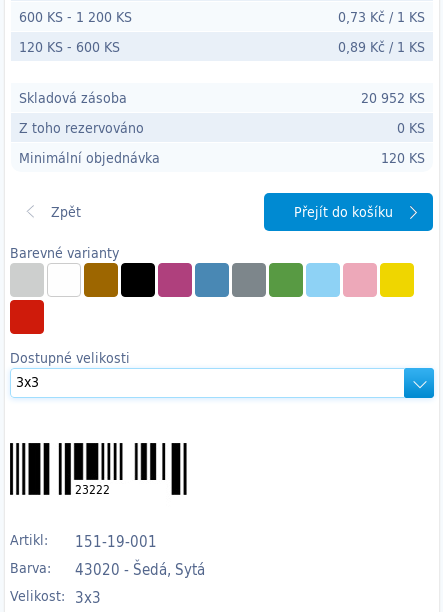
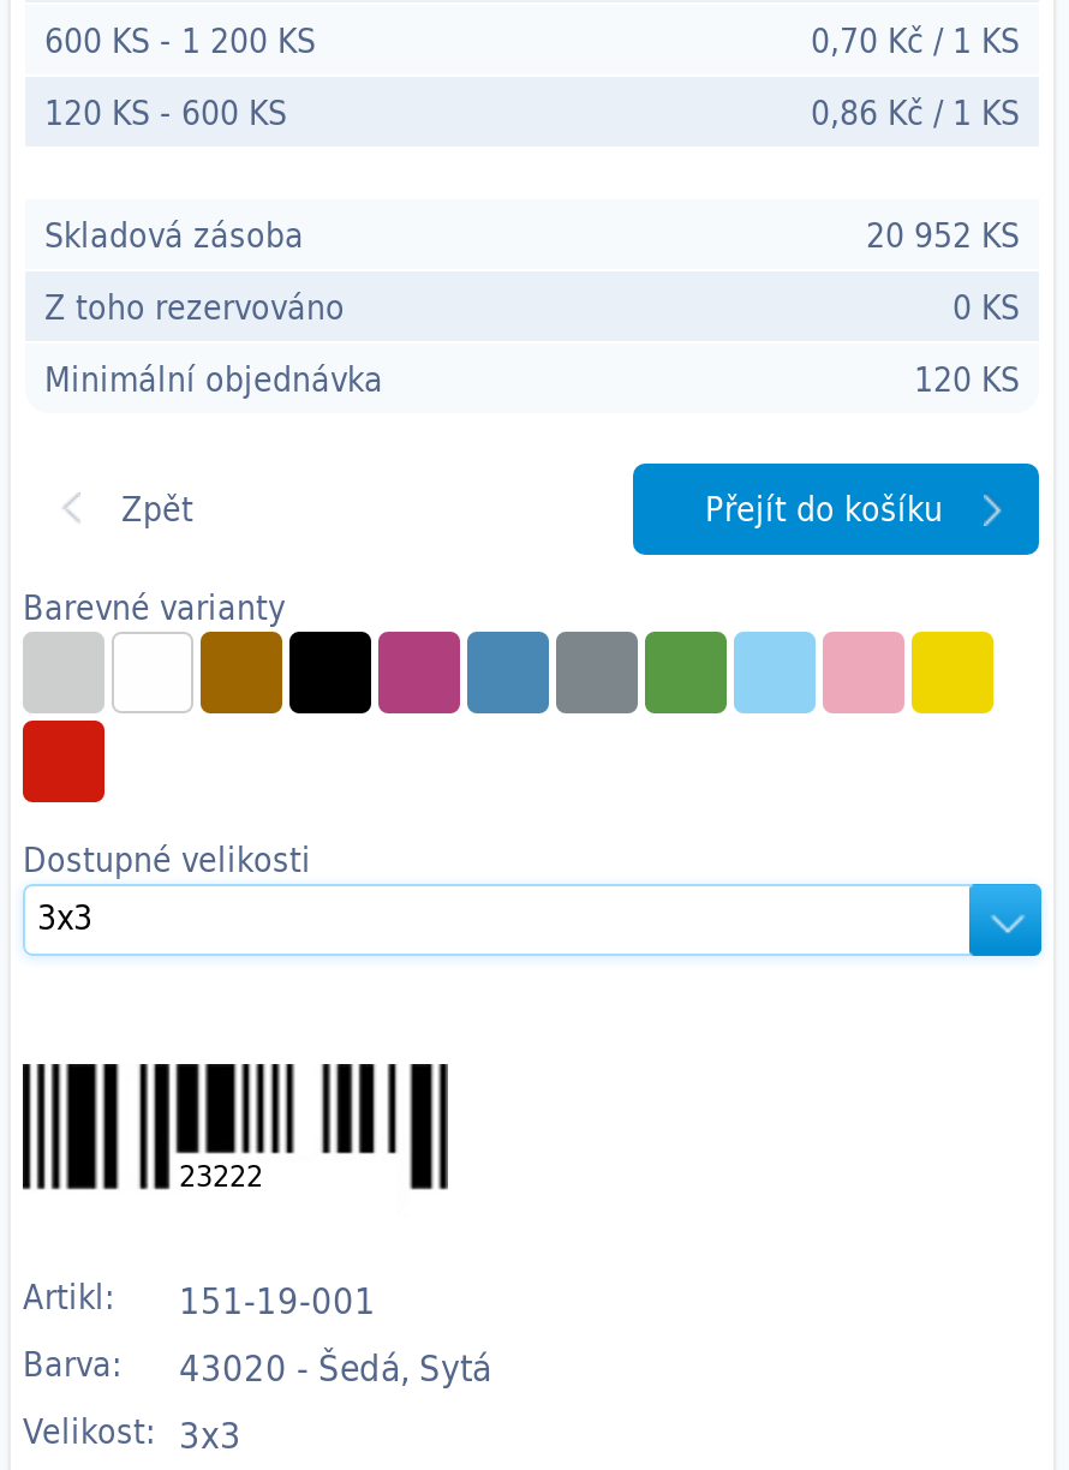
[338,6,425,27] 0,73 Kč / 1 KS -> [811,15,1020,65] 0,70 Kč / 1 KS
[338,36,425,57] 0,89 Kč / 1 KS -> [811,87,1020,137] 0,86 Kč / 1 KS

